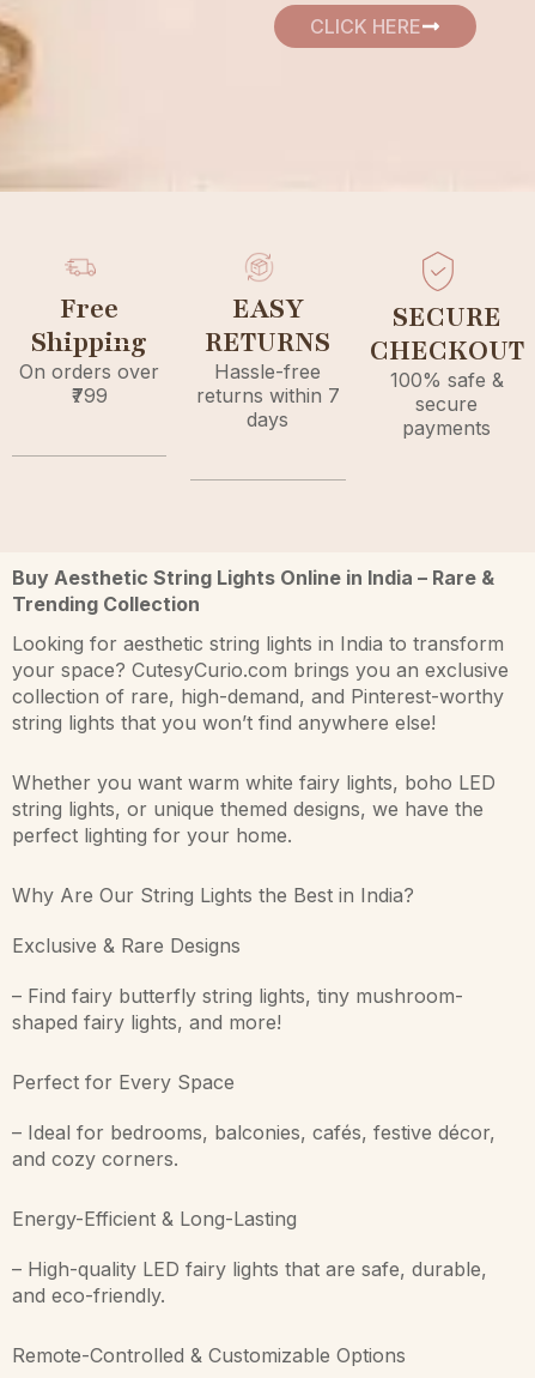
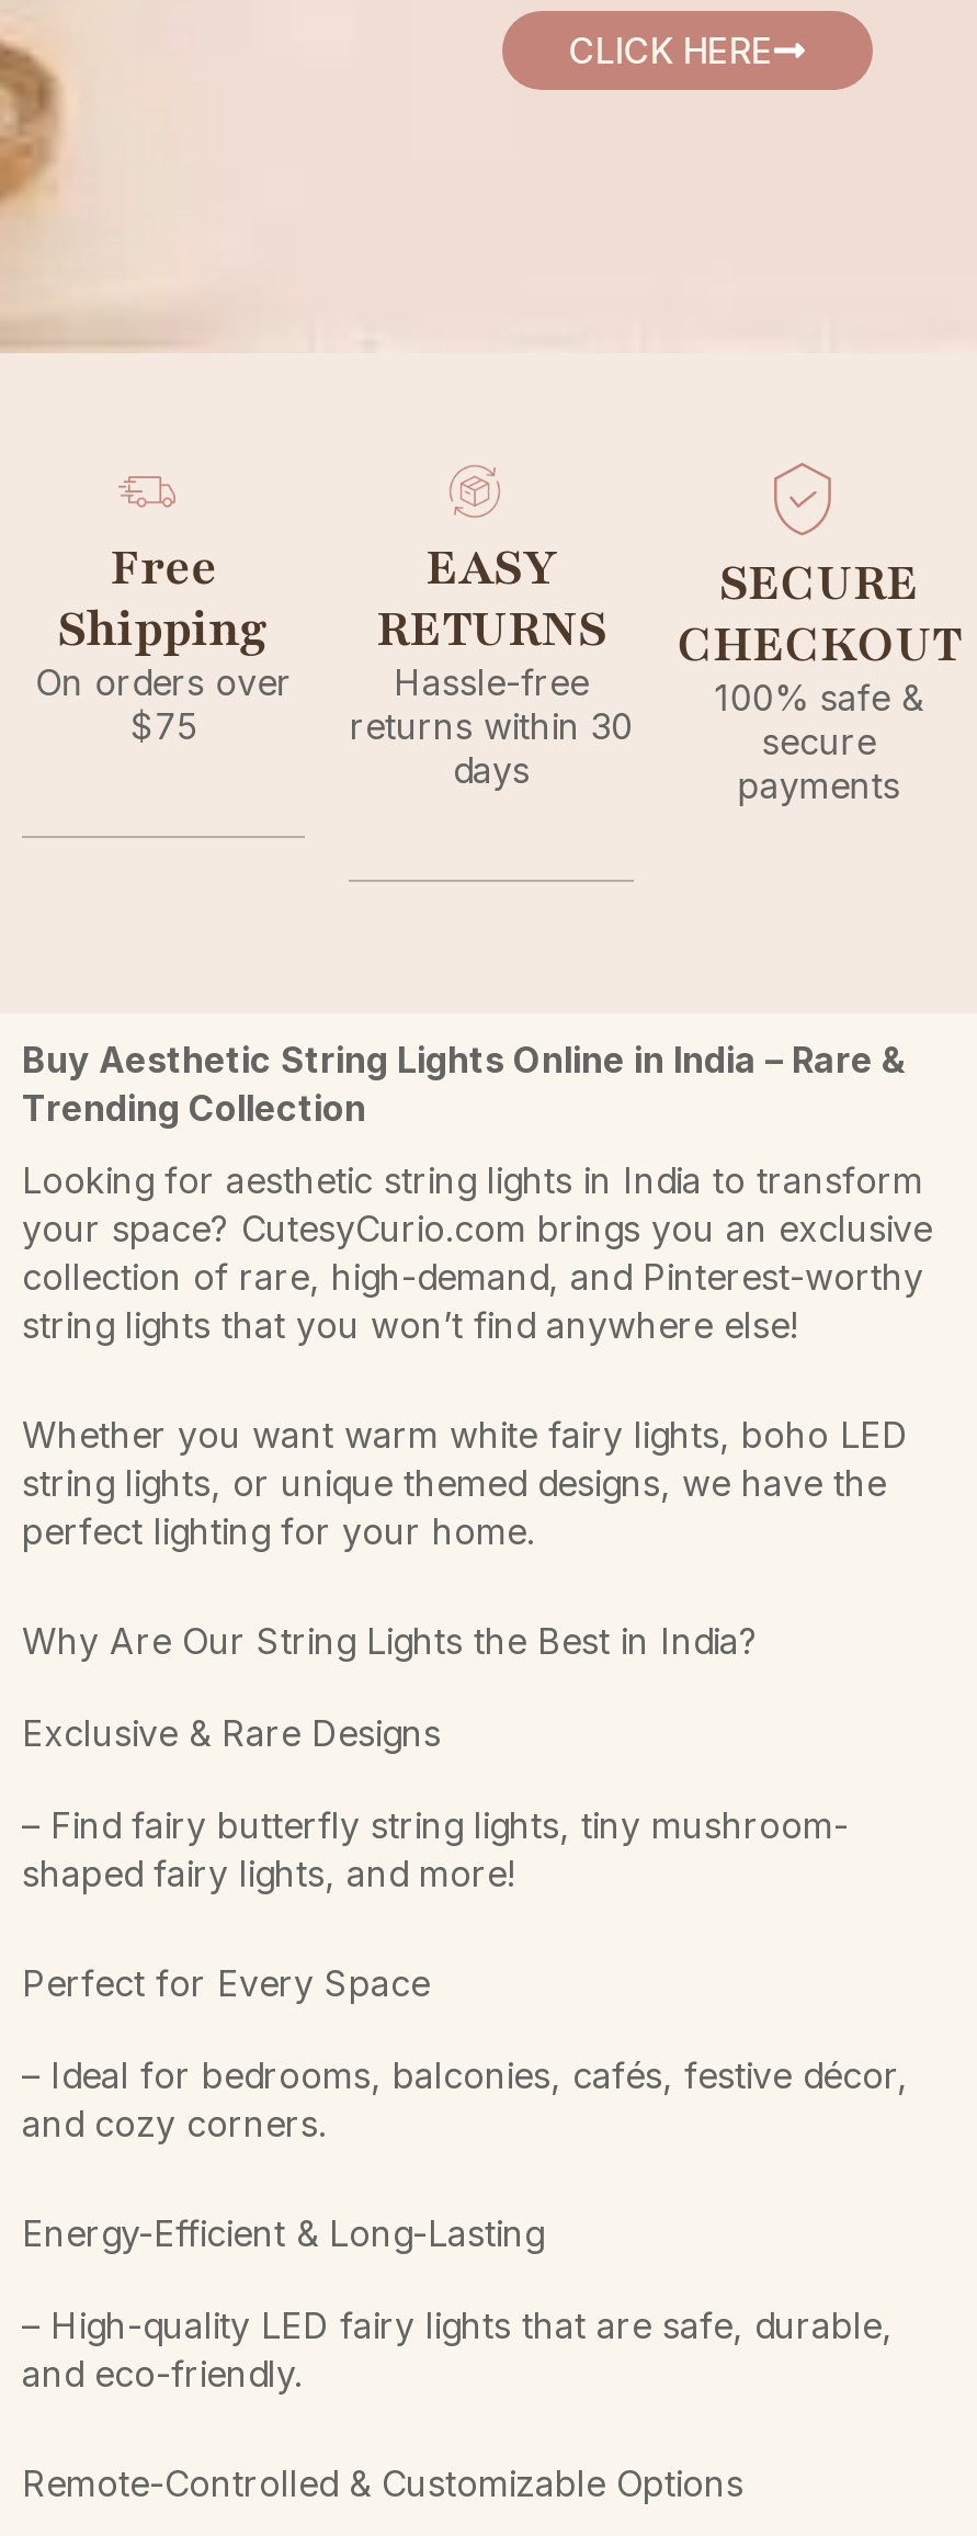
[71,383,107,407] ₹799 -> [131,704,197,748] $75
[196,383,340,407] returns within 7 -> [350,704,633,748] returns within 30

